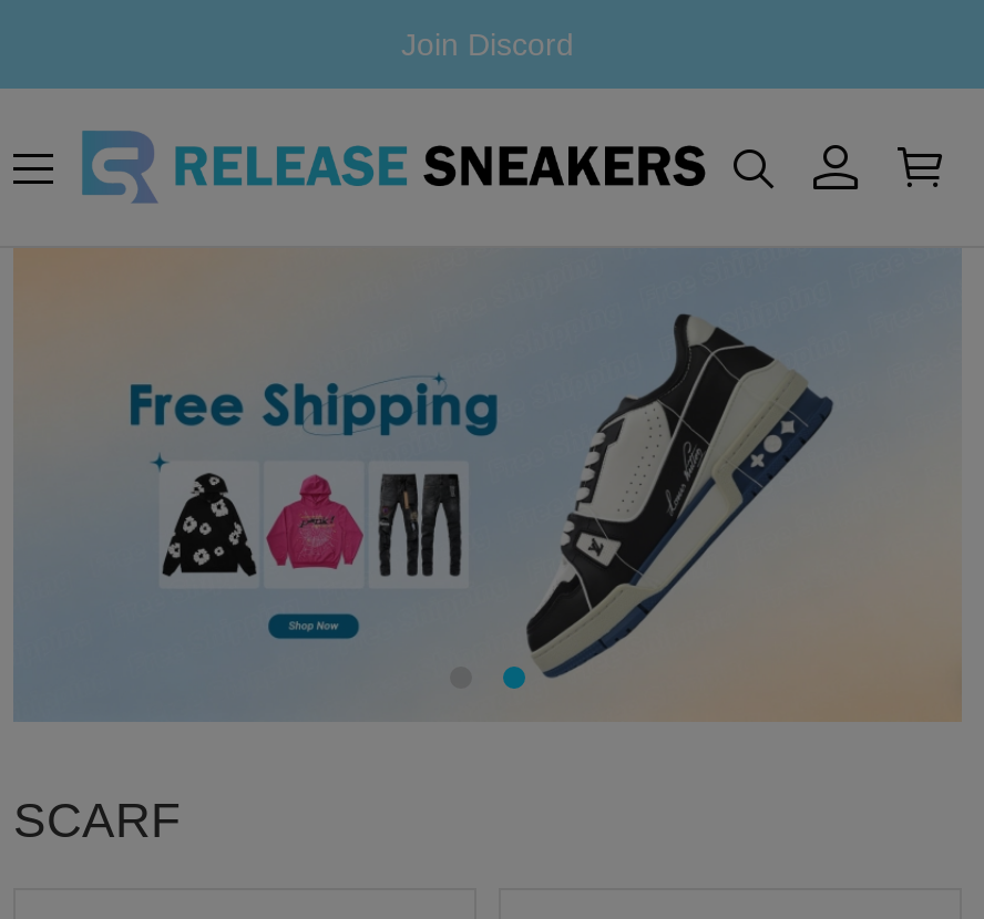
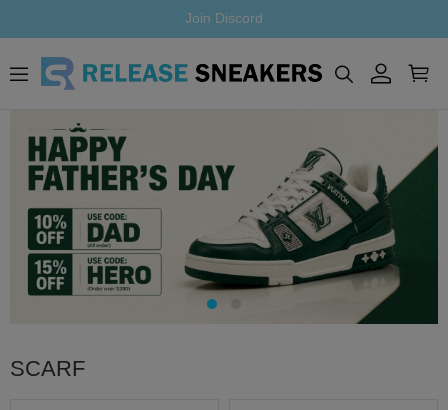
[13,248,962,722] [image] -> [11,111,439,325] [image]

